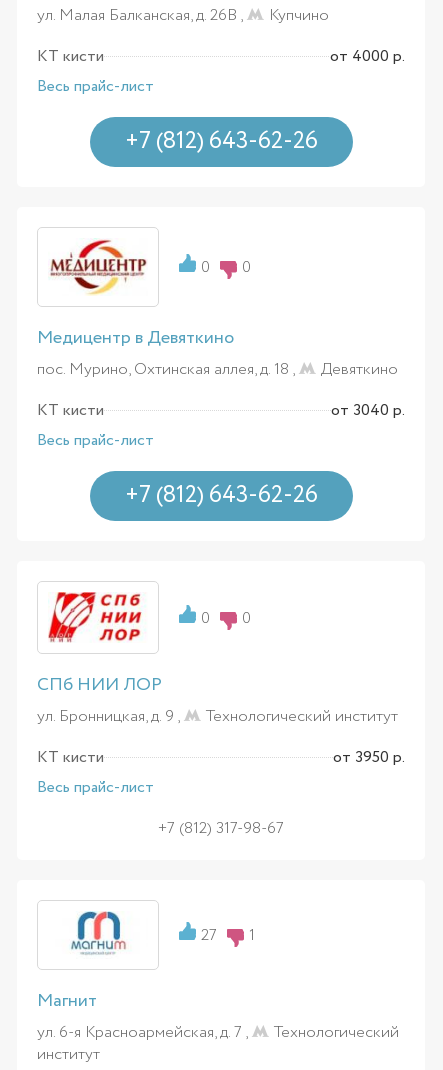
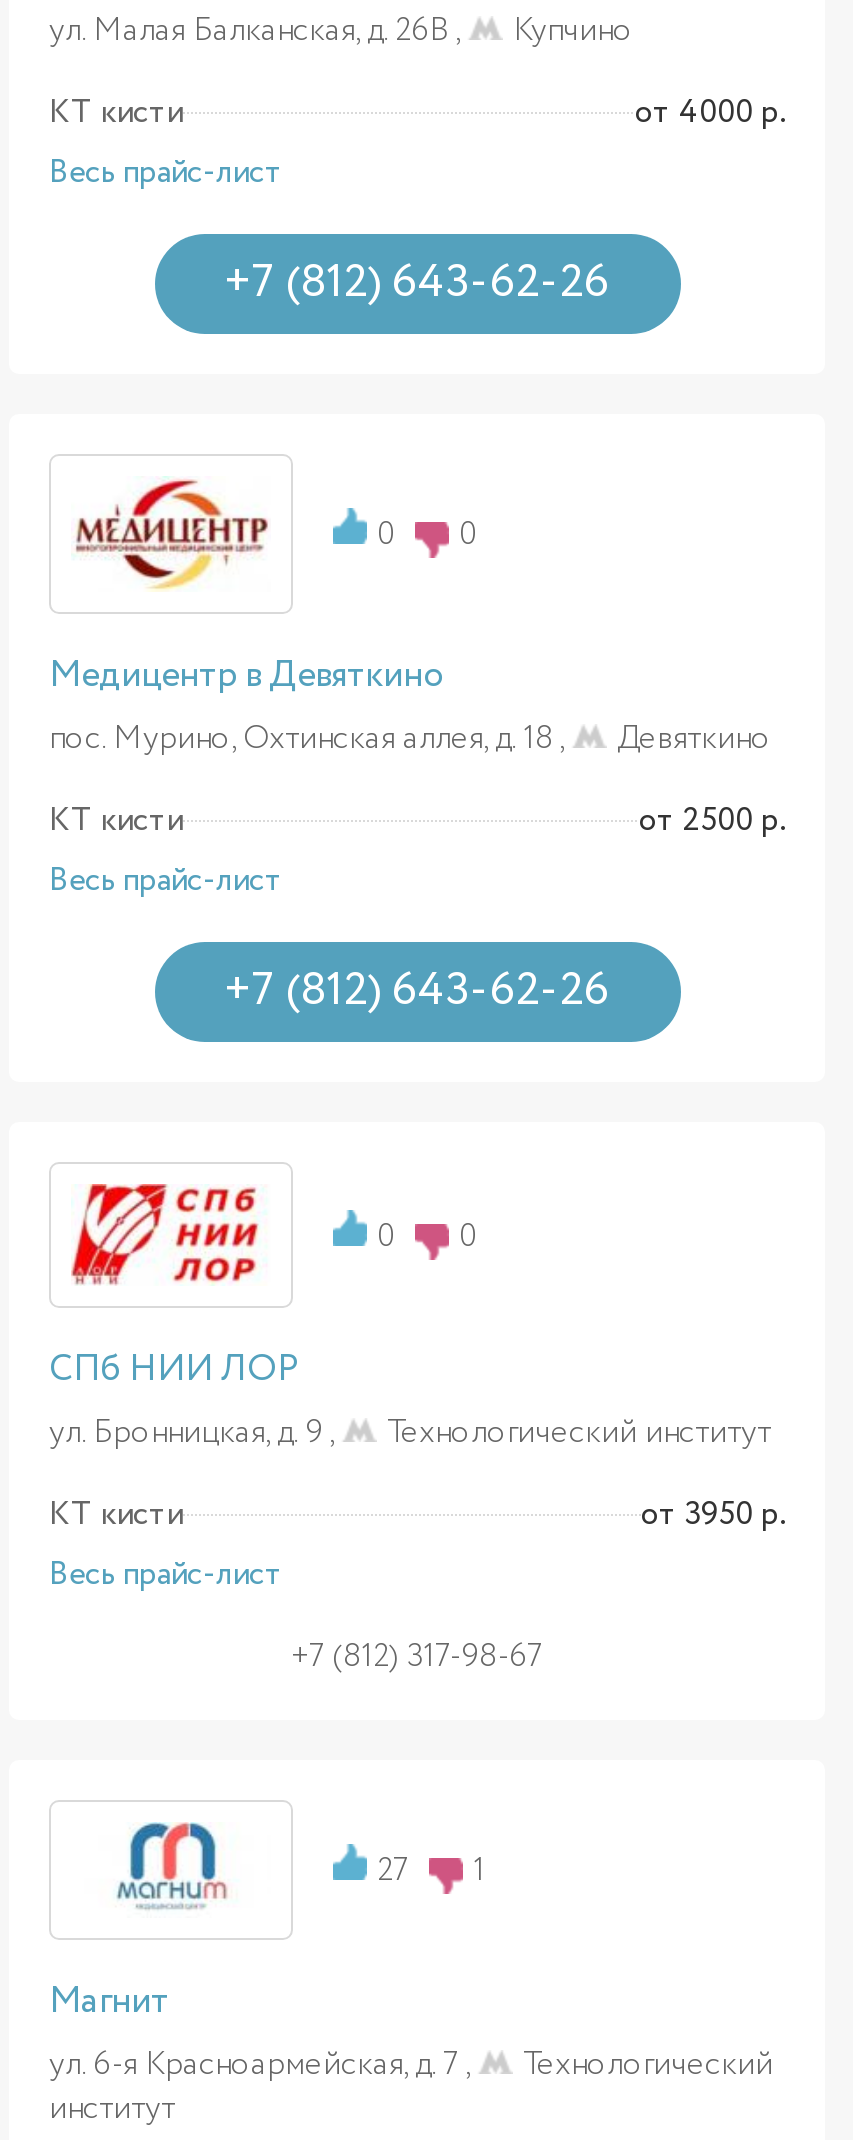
[331,398,405,421] от 3040 р. -> [639,797,785,843] от 2500 р.

